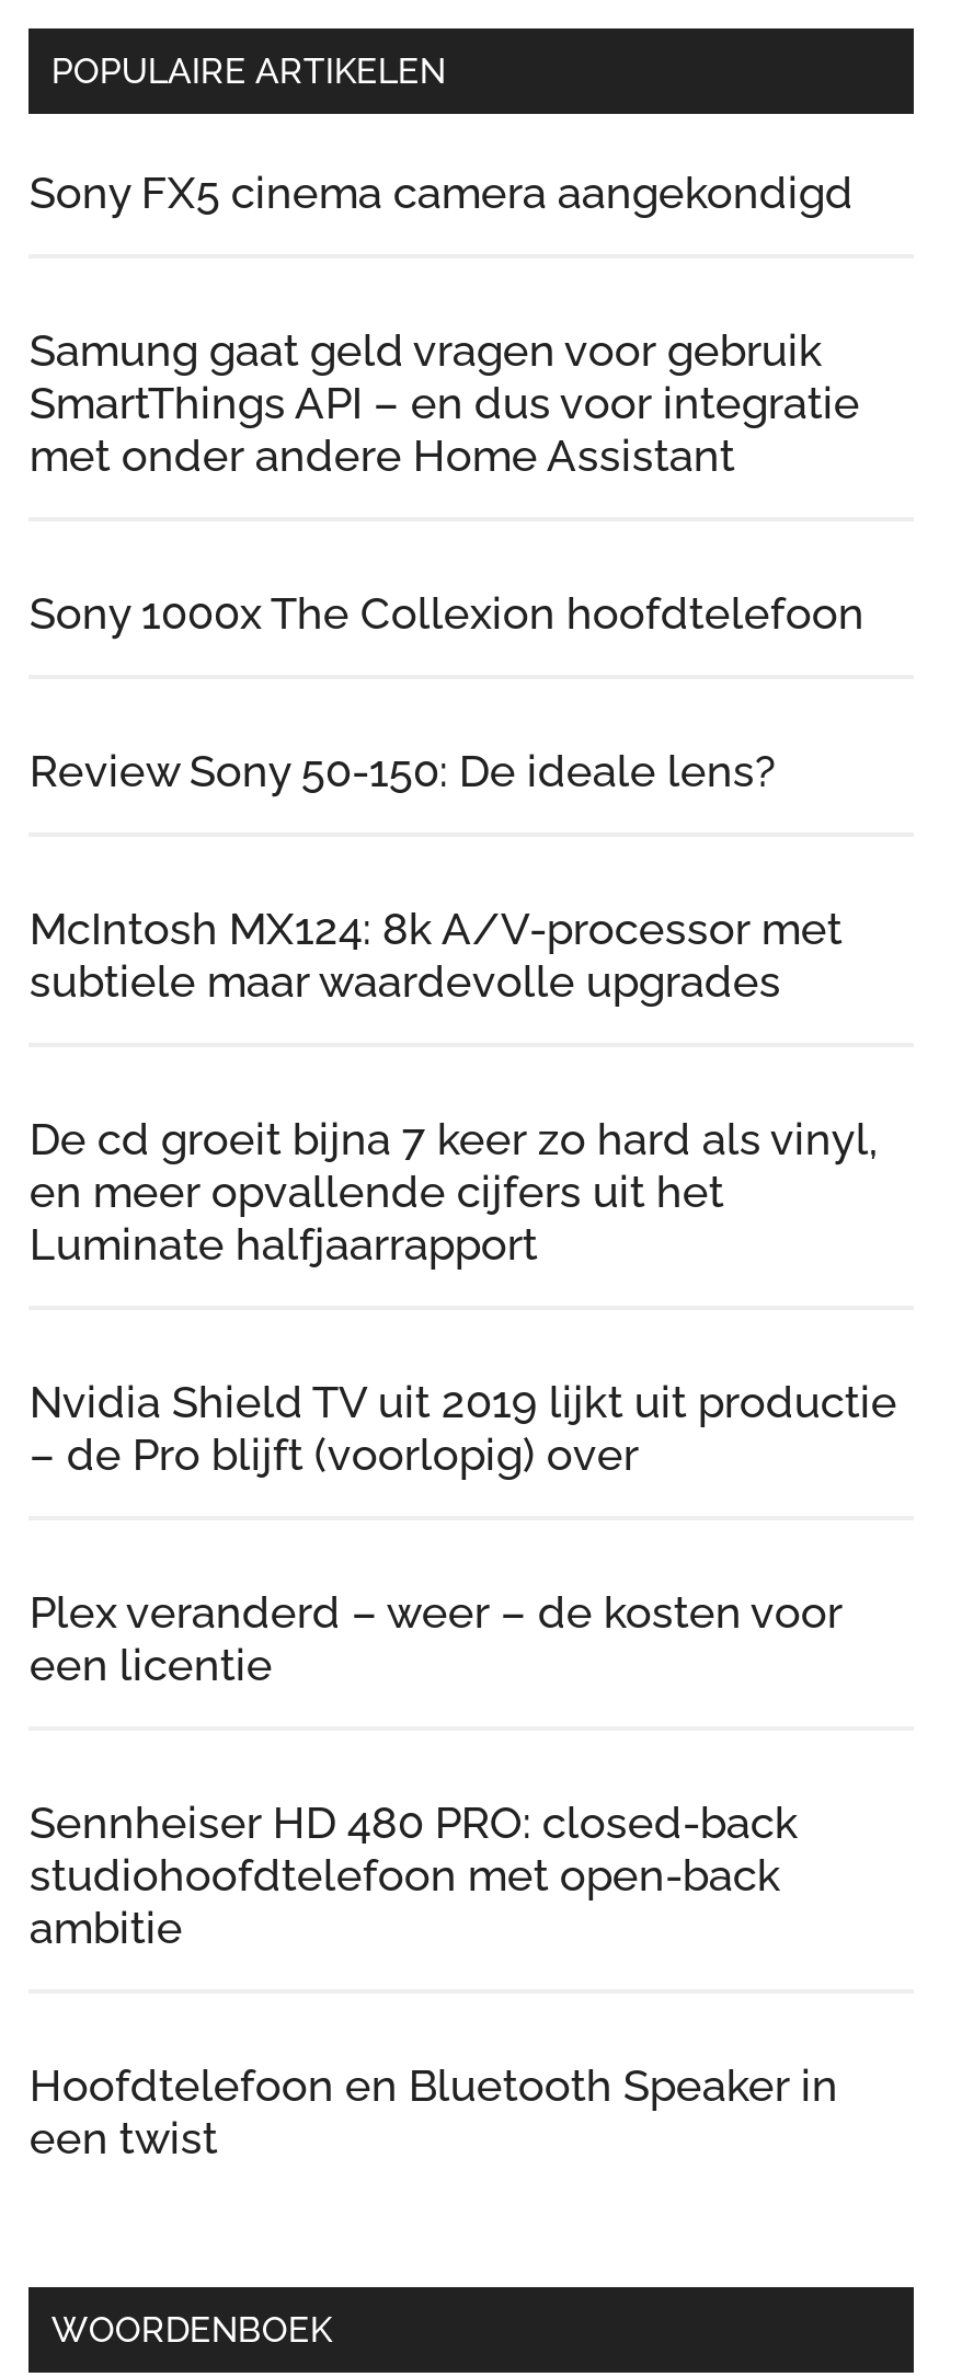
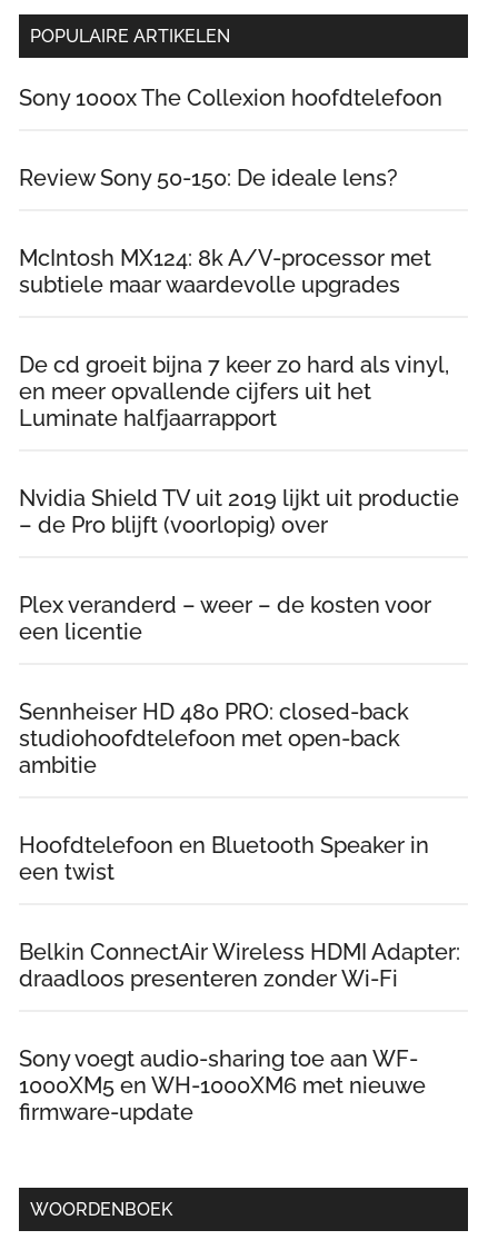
[29,168,860,483] Sony FX5 cinema camera aangekondigd | Samung gaat geld vragen voor gebruik | SmartThings API – en dus voor integratie | met onder andere Home Assistant -> none
moved [29,588,897,2166] -> [19,85,460,886]: Sony 1000x The Collexion hoofdtelefoon | Review Sony 50-150: De ideale lens? | McIntosh MX124: 8k A/V-processor met | ... | Hoofdtelefoon en Bluetooth Speaker in | een twist
none -> [19,939,461,1126] Belkin ConnectAir Wireless HDMI Adapter: | draadloos presenteren zonder Wi-Fi | Sony voegt audio-sharing toe aan WF- | 1000XM5 en WH-1000XM6 met nieuwe | firmware-update

